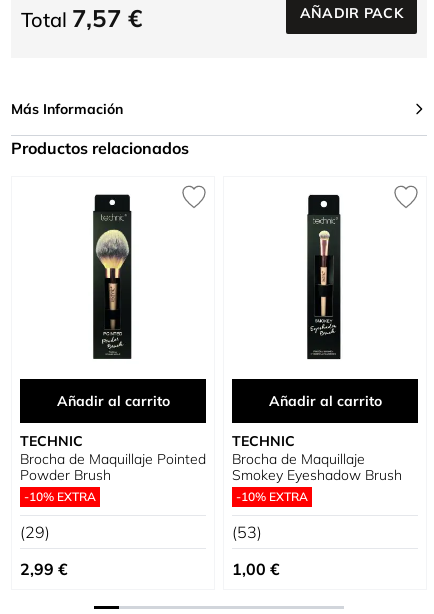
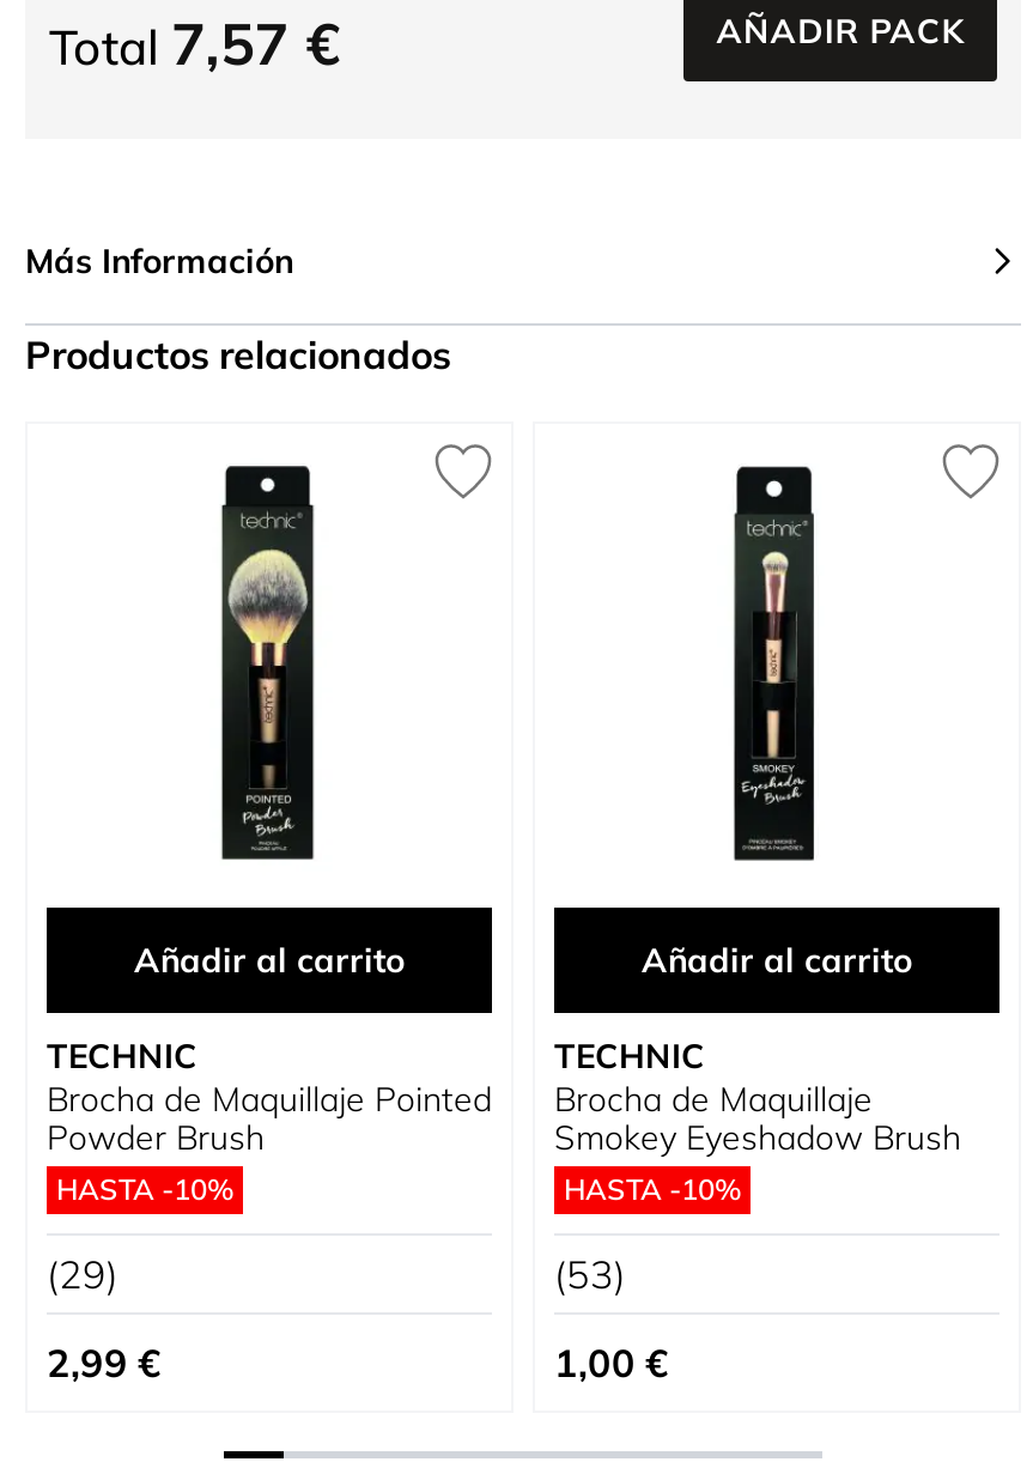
[24,489,96,504] -10% EXTRA -> [56,1171,233,1207] HASTA -10%
[236,489,308,504] -10% EXTRA -> [564,1171,741,1207] HASTA -10%

